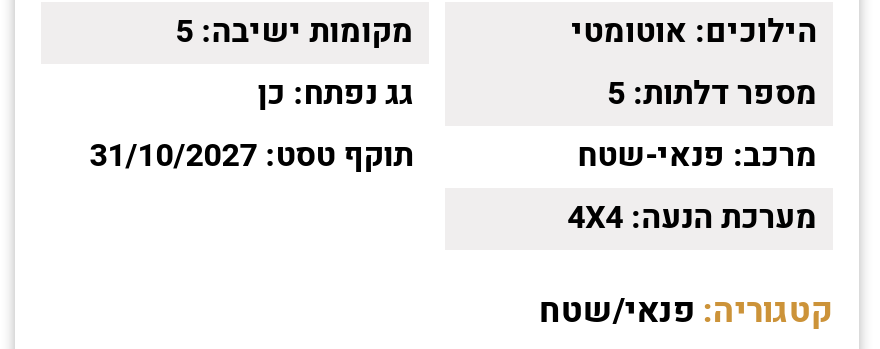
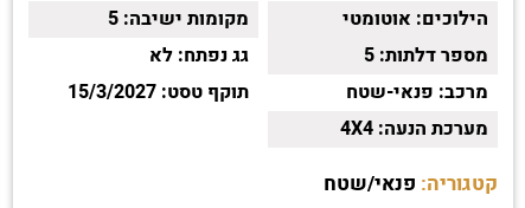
[258,71,414,119] גג נפתח: כן -> [150,42,249,70] גג נפתח: לא
[90,133,414,181] תוקף טסט: 31/10/2027 -> [68,78,249,107] תוקף טסט: 15/3/2027

